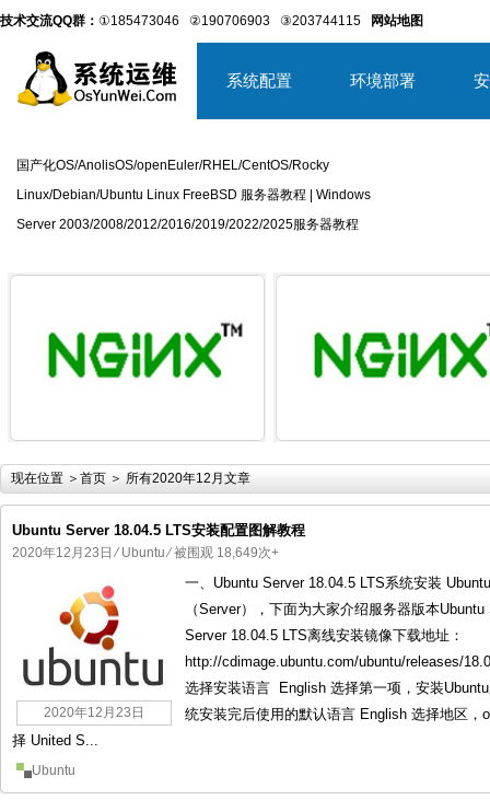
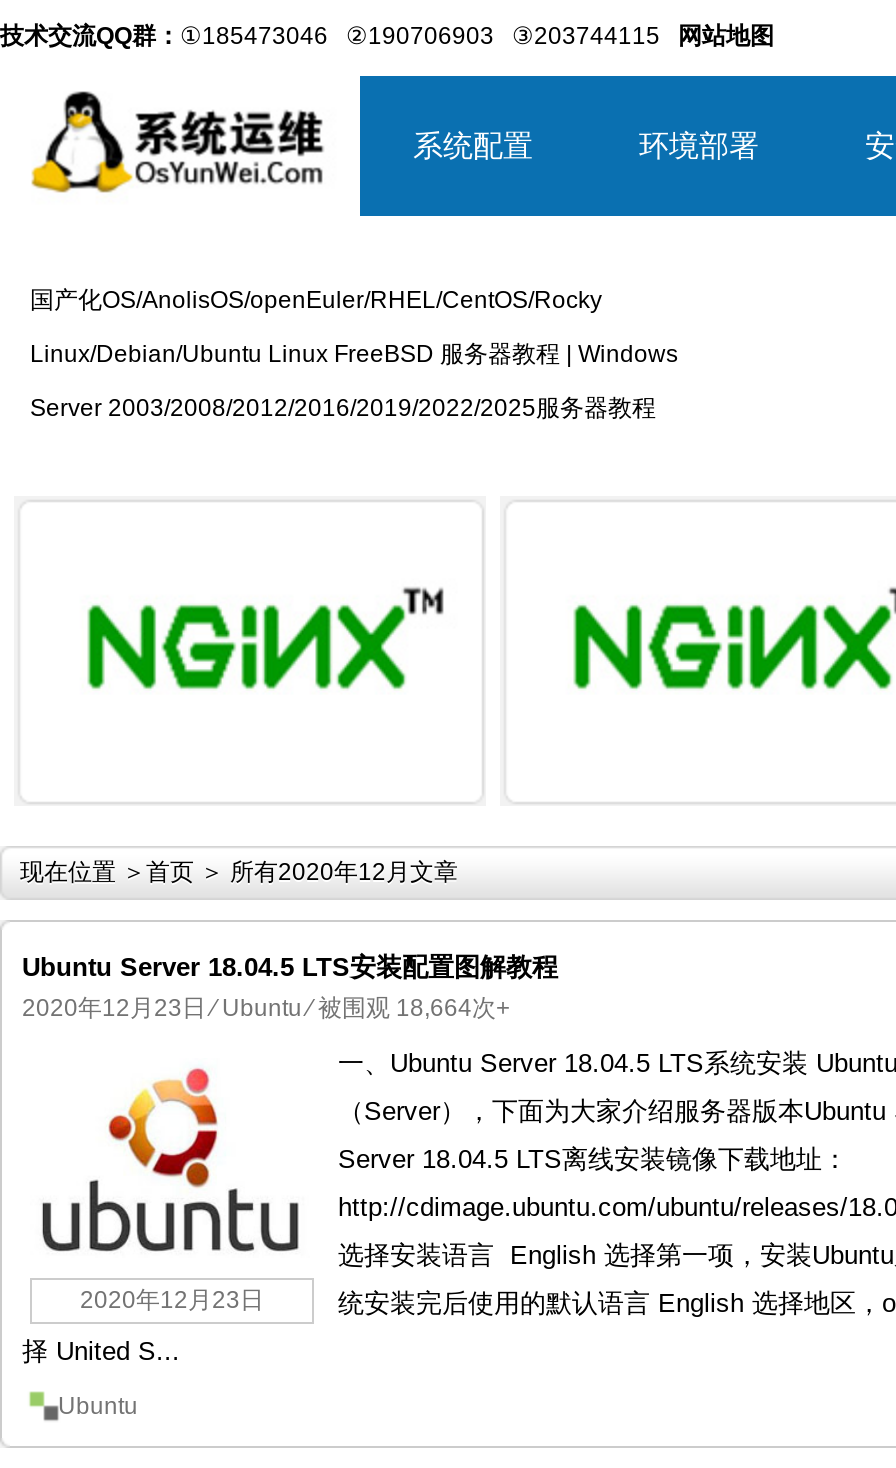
[12,545,279,560] 2020年12月23日 ⁄ Ubuntu⁄ 被围观 18,649次+ -> [22,994,510,1022] 2020年12月23日 ⁄ Ubuntu⁄ 被围观 18,664次+

